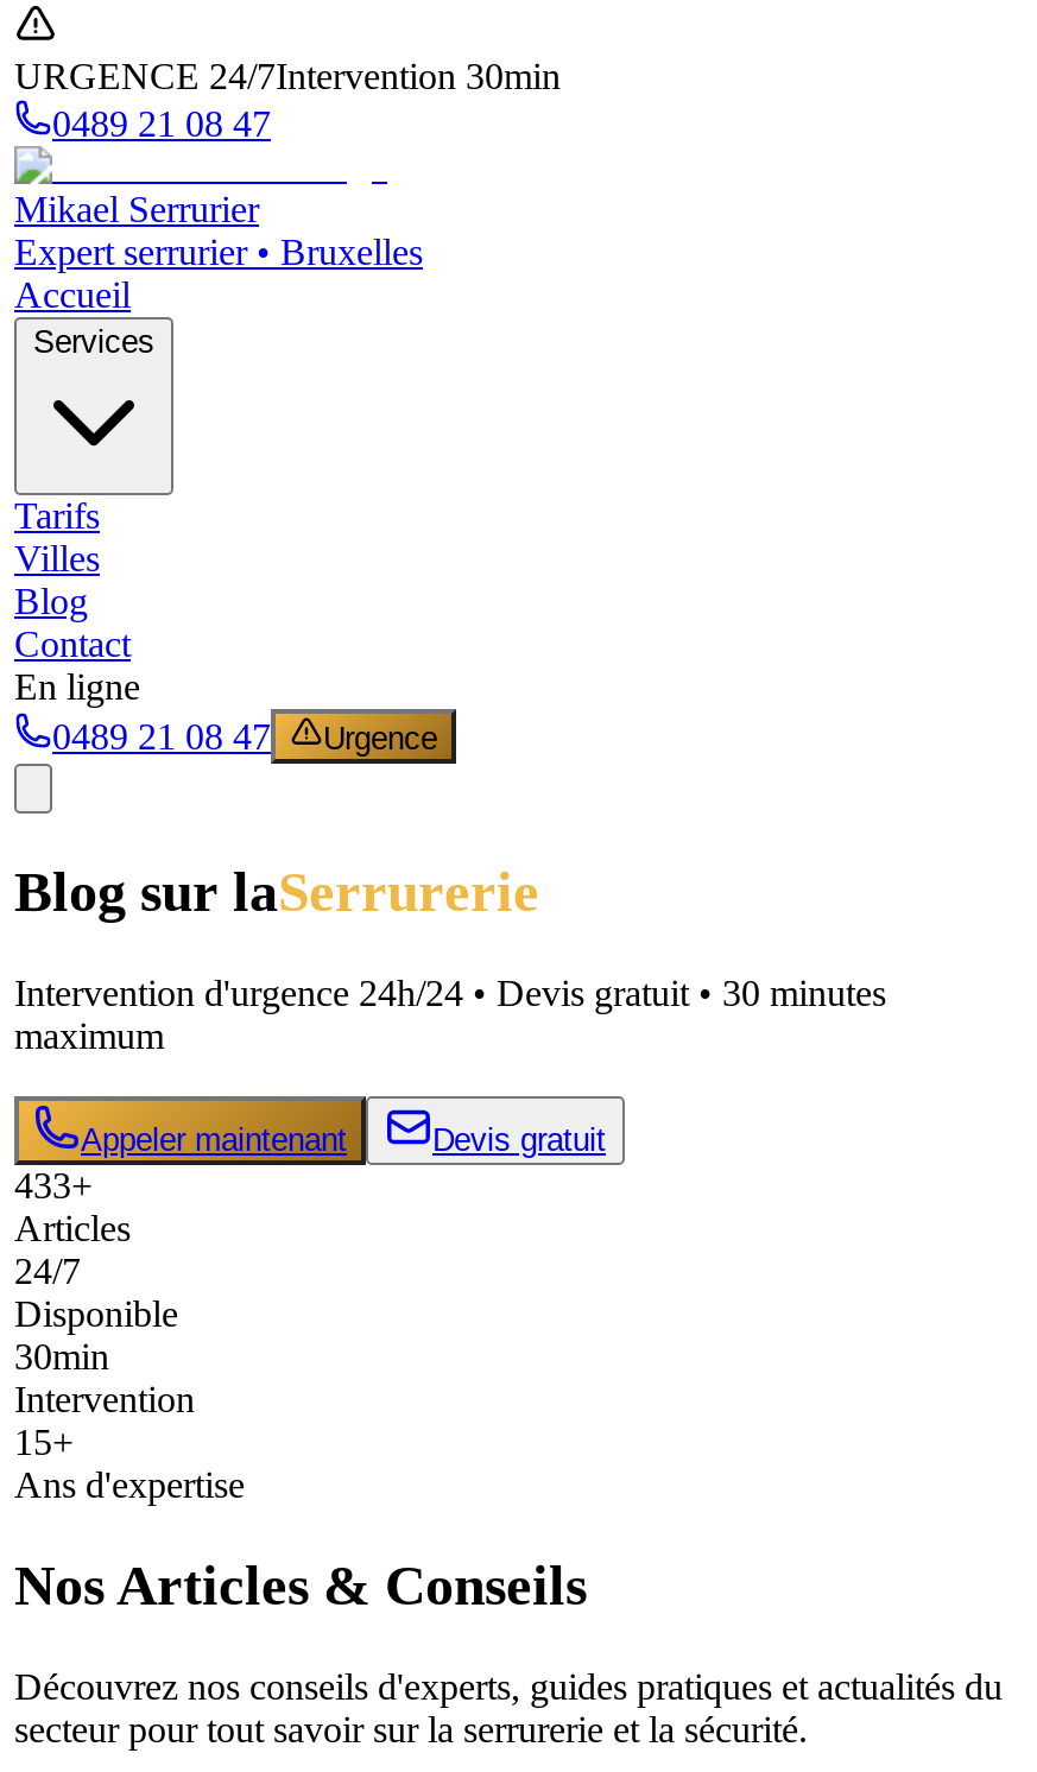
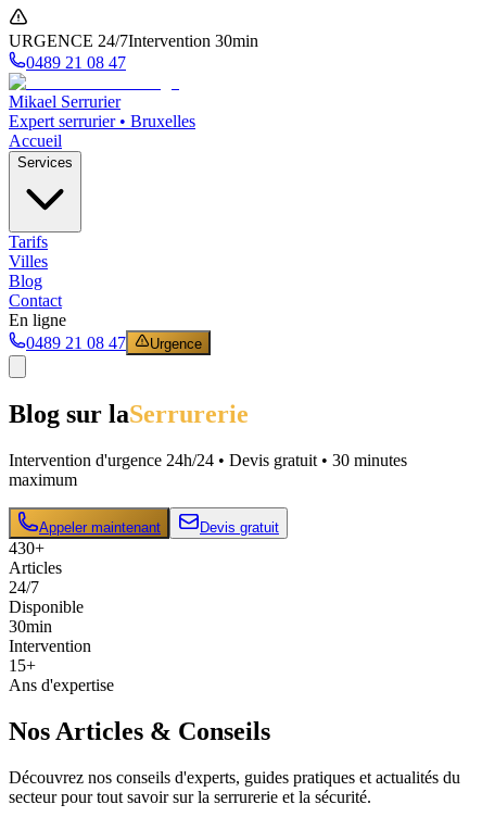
[14,1165,93,1205] 433+ -> [9,539,45,557] 430+

